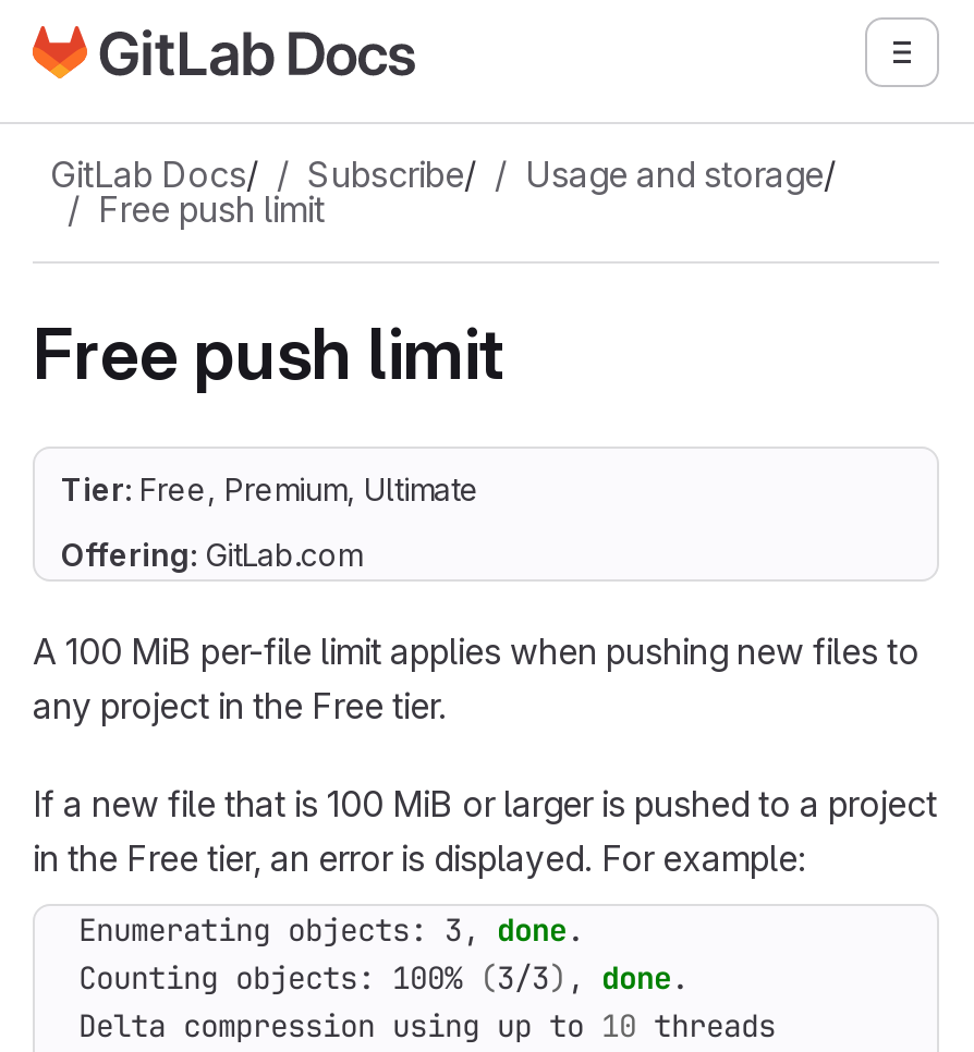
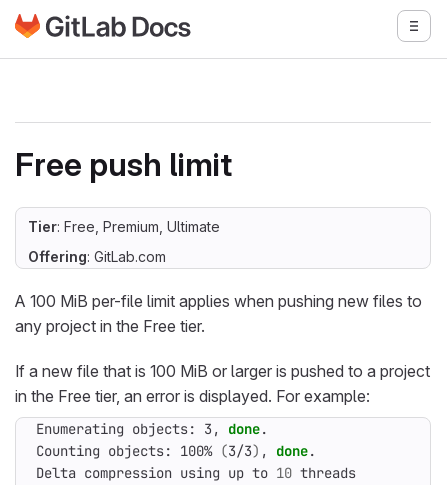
[50,152,837,231] GitLab Docs/ | Subscribe/ | Usage and storage/ | Free push limit -> none

